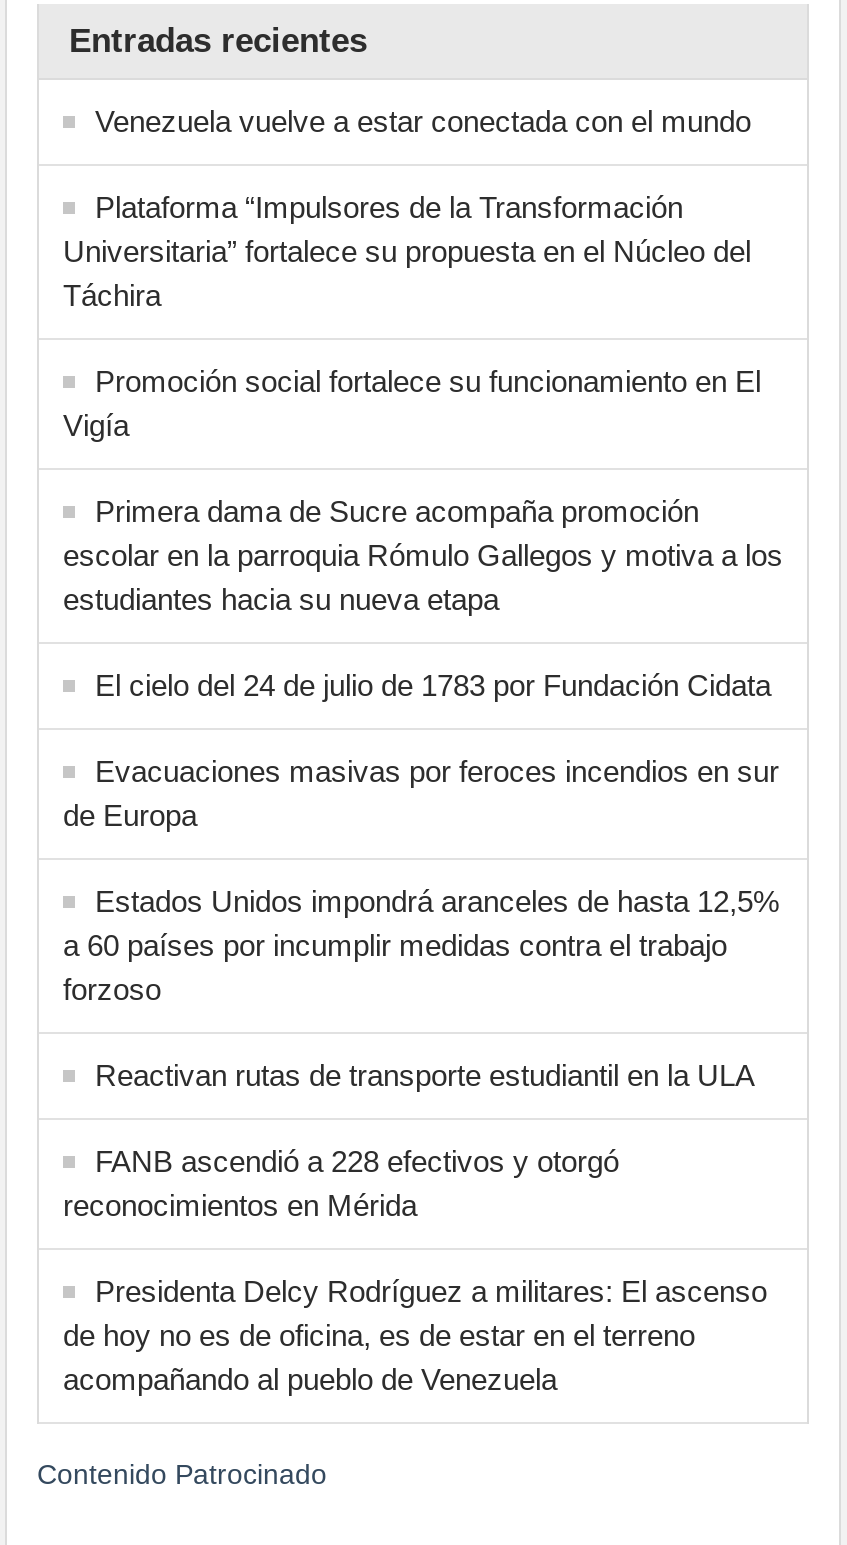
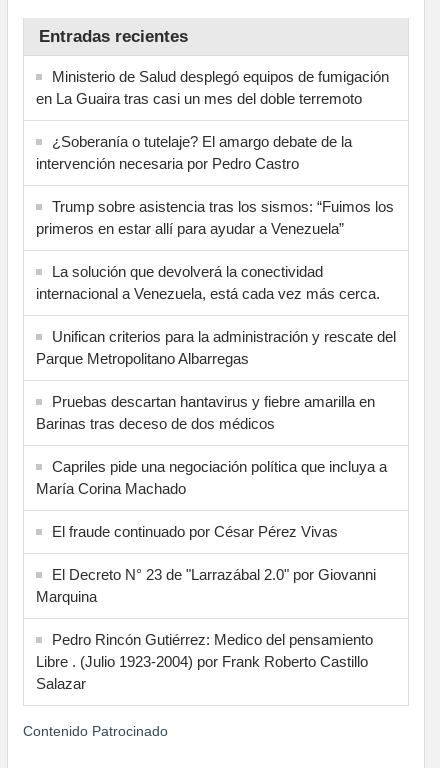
[95,103,751,137] Venezuela vuelve a estar conectada con el mundo -> [36,68,389,107] Ministerio de Salud desplegó equipos de fumigación | en La Guaira tras casi un mes del doble terremoto
[63,189,751,311] Plataforma “Impulsores de la Transformación | Universitaria” fortalece su propuesta en el Núcleo del | Táchira -> [36,133,352,172] ¿Soberanía o tutelaje? El amargo debate de la | intervención necesaria por Pedro Castro
[63,363,761,441] Promoción social fortalece su funcionamiento en El | Vigía -> [36,198,394,237] Trump sobre asistencia tras los sismos: “Fuimos los | primeros en estar allí para ayudar a Venezuela”
[63,493,783,615] Primera dama de Sucre acompaña promoción | escolar en la parroquia Rómulo Gallegos y motiva a los | estudiantes hacia su nueva etapa -> [36,263,380,302] La solución que devolverá la conectividad | internacional a Venezuela, está cada vez más cerca.
[95,667,771,701] El cielo del 24 de julio de 1783 por Fundación Cidata -> [36,328,396,367] Unifican criterios para la administración y rescate del | Parque Metropolitano Albarregas
[63,753,779,831] Evacuaciones masivas por feroces incendios en sur | de Europa -> [36,393,375,432] Pruebas descartan hantavirus y fiebre amarilla en | Barinas tras deceso de dos médicos
[63,883,779,1005] Estados Unidos impondrá aranceles de hasta 12,5% | a 60 países por incumplir medidas contra el trabajo | forzoso -> [36,458,387,497] Capriles pide una negociación política que incluya a | María Corina Machado
[95,1057,755,1091] Reactivan rutas de transporte estudiantil en la ULA -> [52,523,338,540] El fraude continuado por César Pérez Vivas
[63,1143,619,1221] FANB ascendió a 228 efectivos y otorgó | reconocimientos en Mérida -> [36,566,376,605] El Decreto N° 23 de "Larrazábal 2.0" por Giovanni | Marquina
[63,1273,767,1395] Presidenta Delcy Rodríguez a militares: El ascenso | de hoy no es de oficina, es de estar en el terreno | acompañando al pueblo de Venezuela -> [36,631,373,692] Pedro Rincón Gutiérrez: Medico del pensamiento | Libre . (Julio 1923-2004) por Frank Roberto Castillo | Salazar

